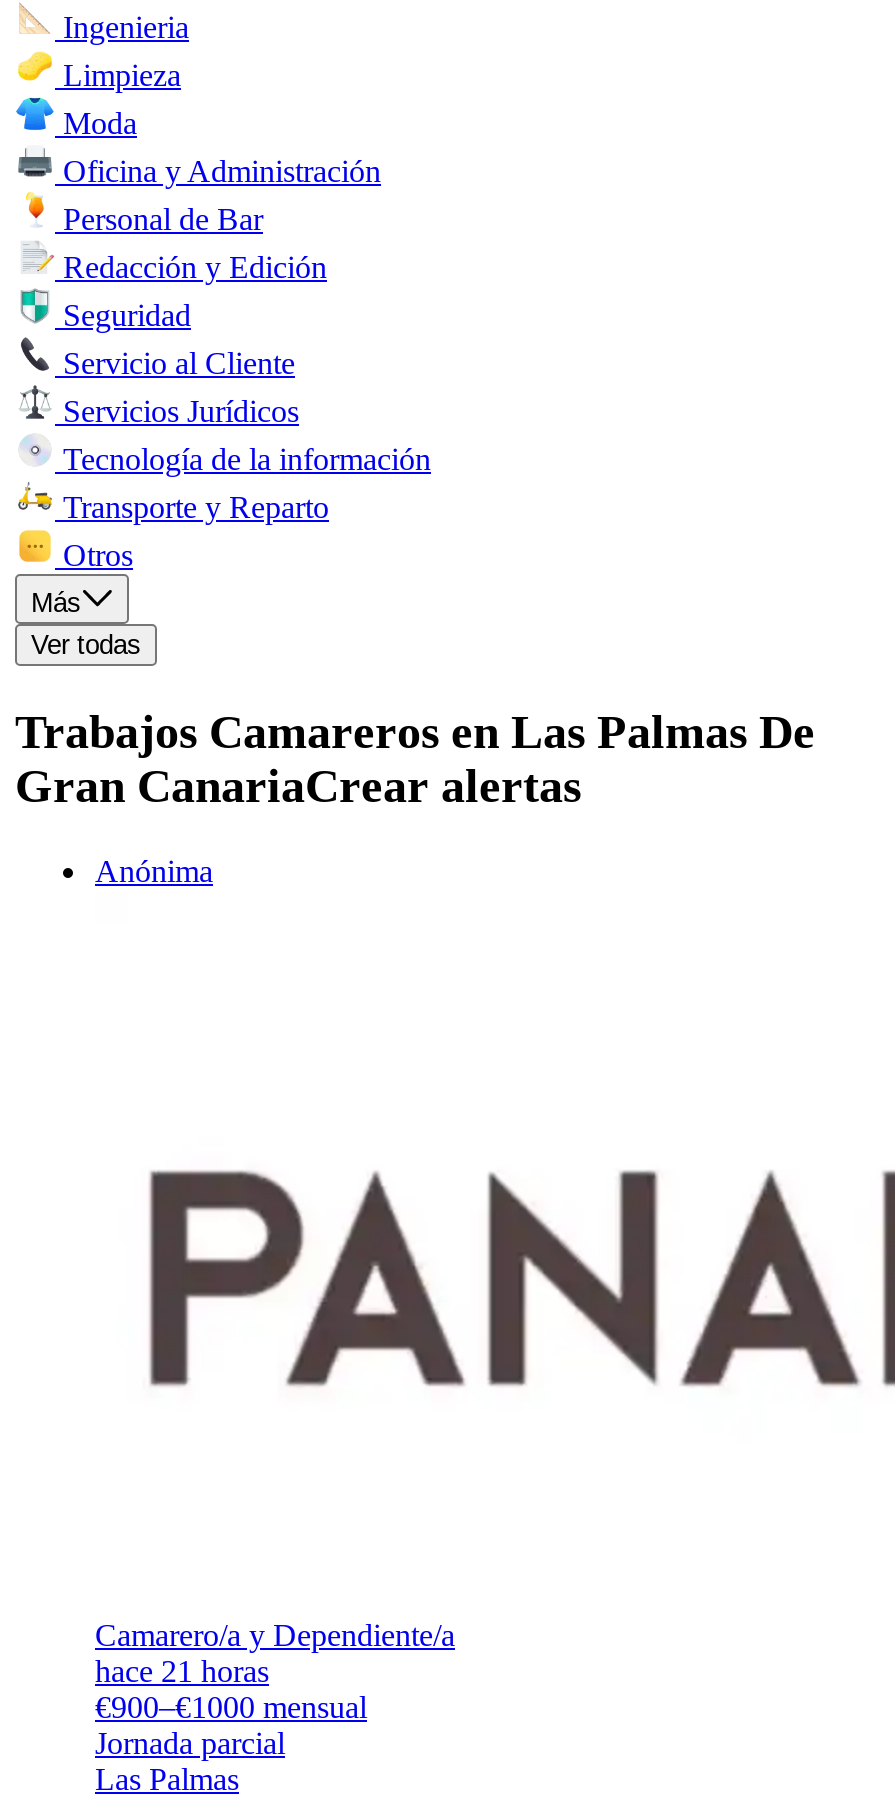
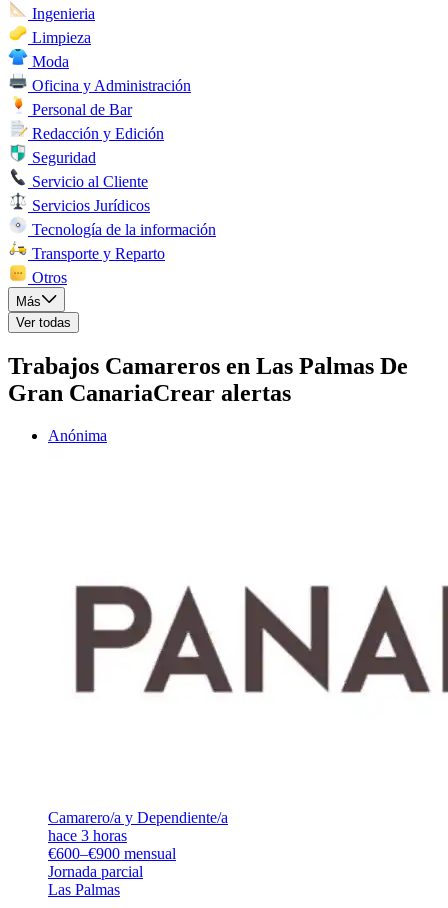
[95,1654,269,1688] hace 21 horas -> [48,827,127,844] hace 3 horas
[95,1690,367,1724] €900–€1000 mensual -> [48,845,176,862] €600–€900 mensual

